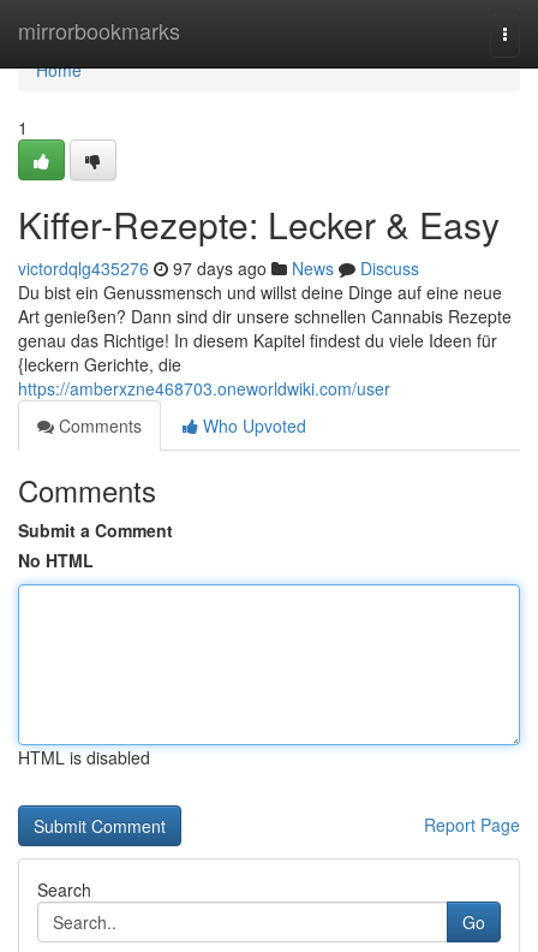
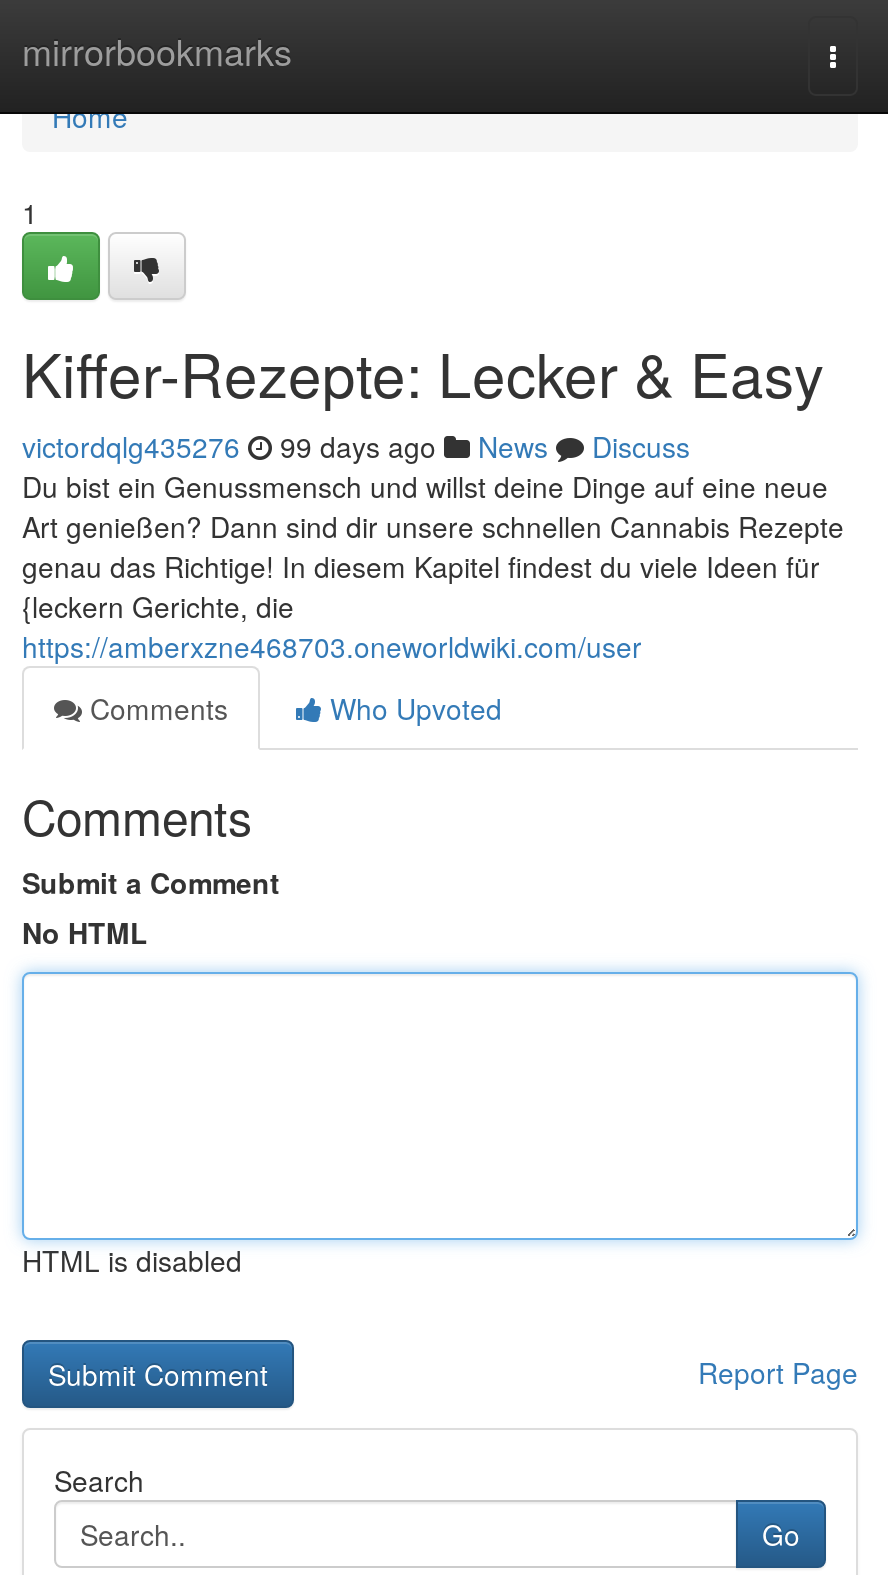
[18,256,419,280] victordqlg435276 97 days ago News Discuss -> [22,426,690,466] victordqlg435276 99 days ago News Discuss

